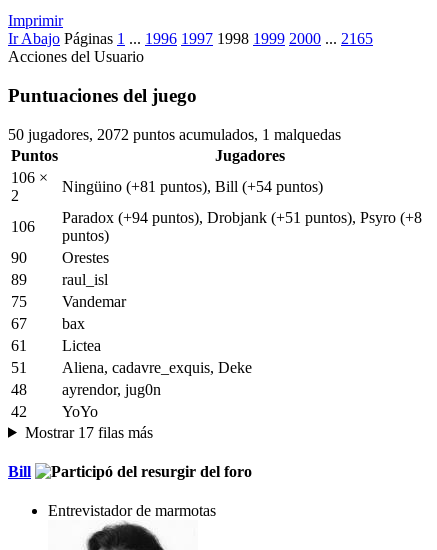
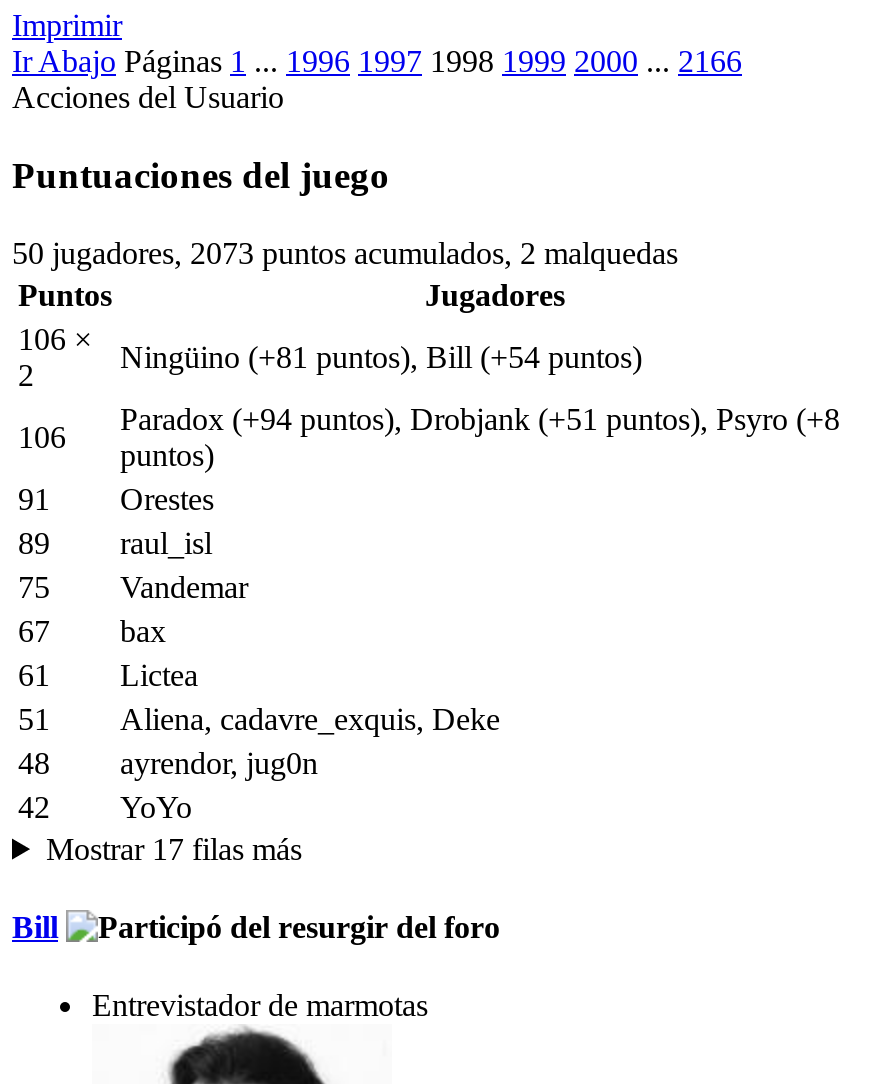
[8,30,373,47] Ir Abajo Páginas 1 ... 1996 1997 1998 1999 2000 ... 2165 -> [12,45,742,79] Ir Abajo Páginas 1 ... 1996 1997 1998 1999 2000 ... 2166
[8,126,341,143] 50 jugadores, 2072 puntos acumulados, 1 malquedas -> [12,236,678,270] 50 jugadores, 2073 puntos acumulados, 2 malquedas
[11,249,27,266] 90 -> [18,482,50,516] 91

